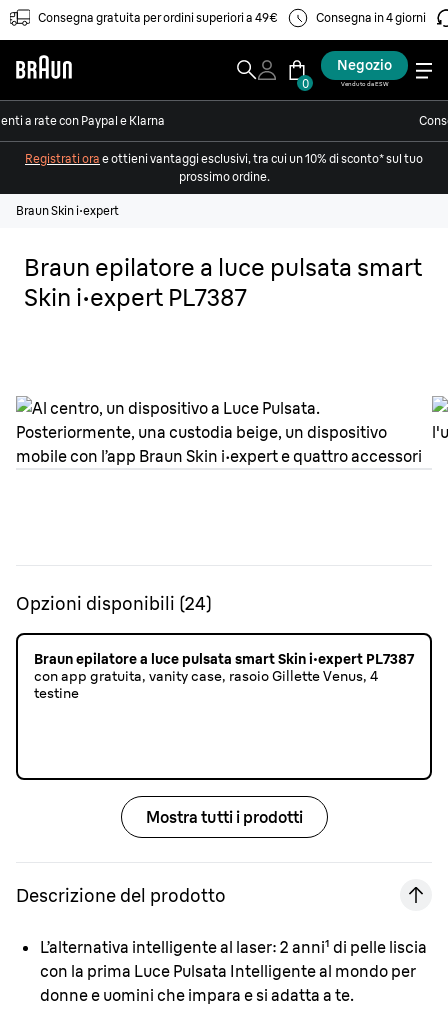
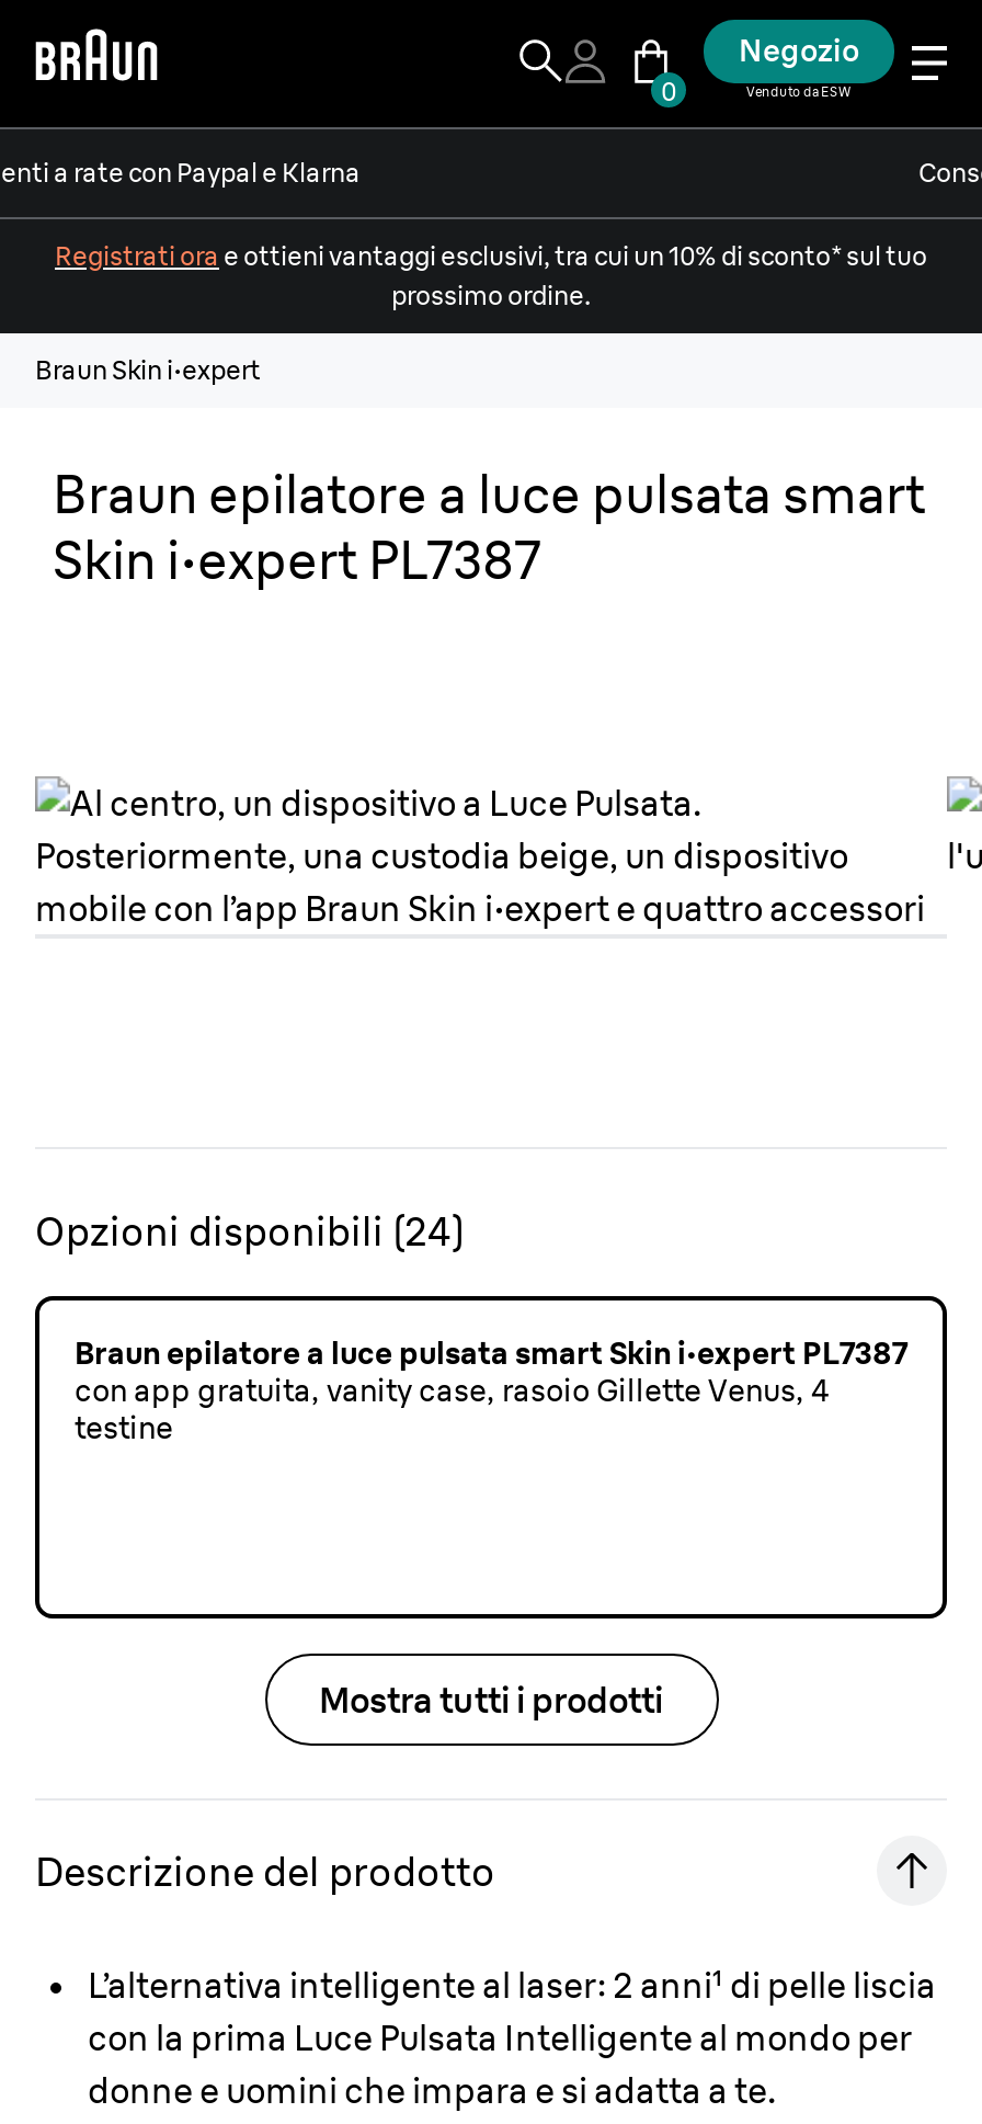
[38,10,426,25] Consegna gratuita per ordini superiori a 49€ | Consegna in 4 giorni -> none

